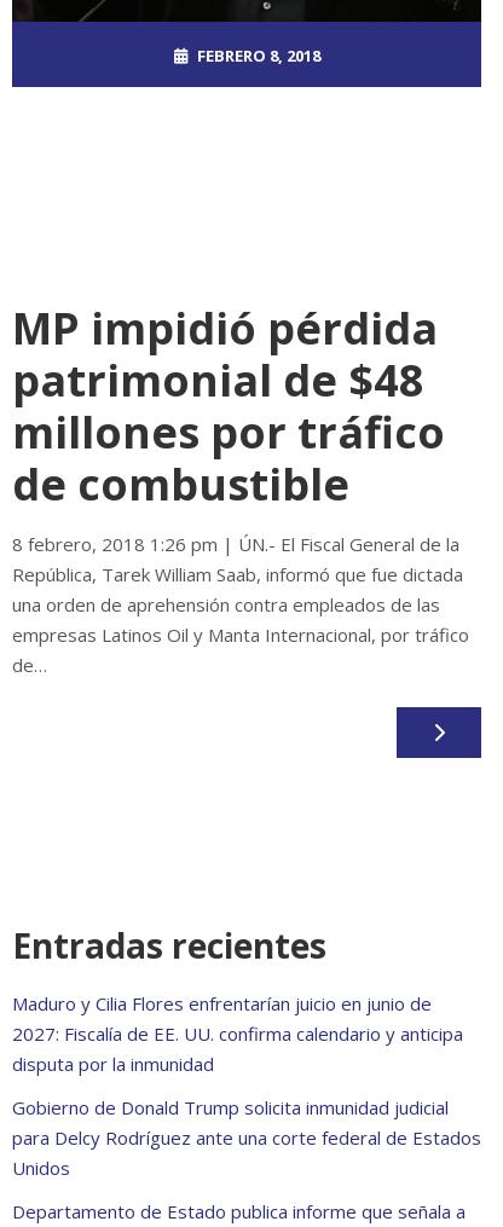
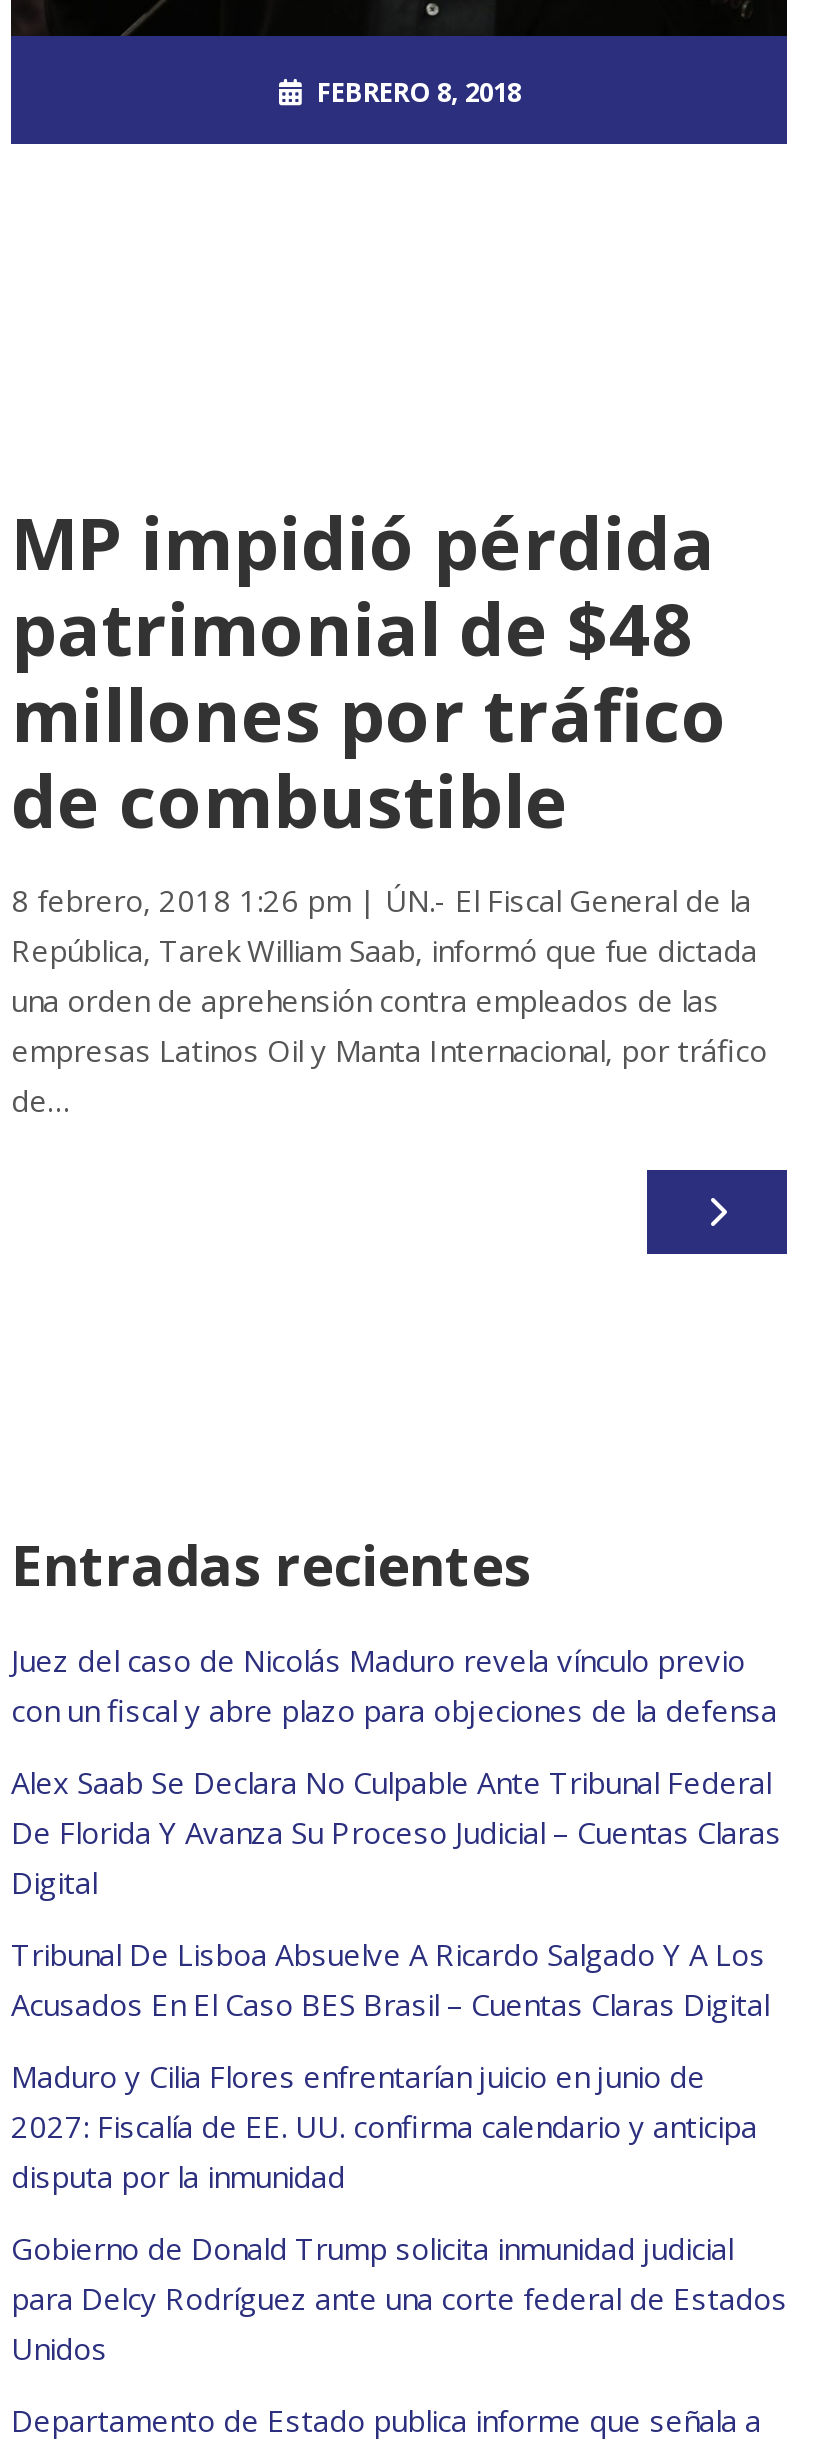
none -> [11,1639,781,2023] Juez del caso de Nicolás Maduro revela vínculo previo | con un fiscal y abre plazo para objeciones de la defensa | Alex Saab Se Declara No Culpable Ante Tribunal Federal | De Florida Y Avanza Su Proceso Judicial – Cuentas Claras | Digital | Tribunal De Lisboa Absuelve A Ricardo Salgado Y A Los | Acusados En El Caso BES Brasil – Cuentas Claras Digital

